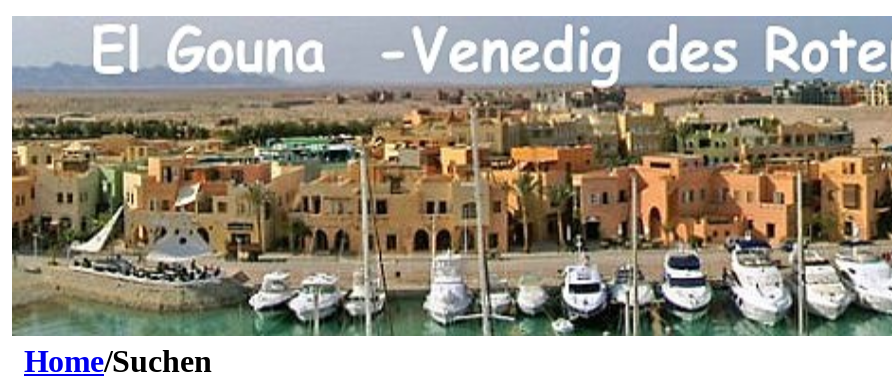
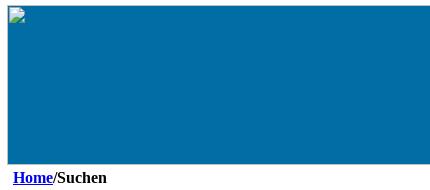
[10,16,886,338] [image] -> none

